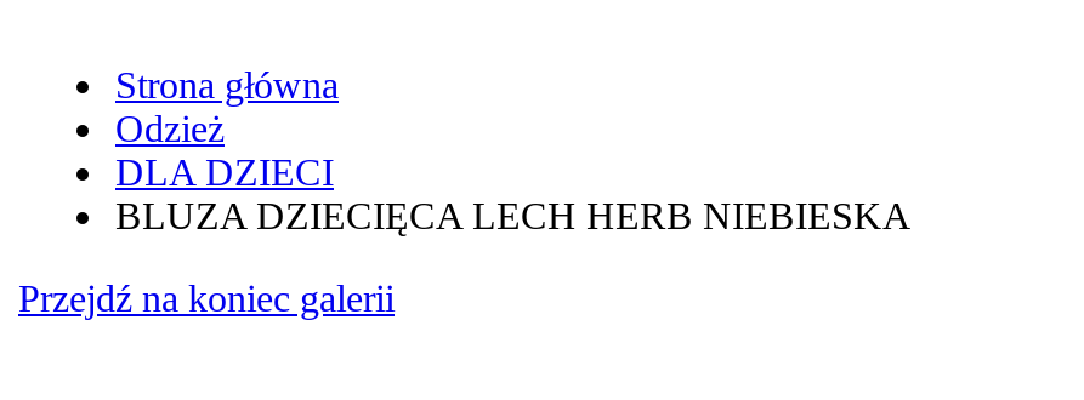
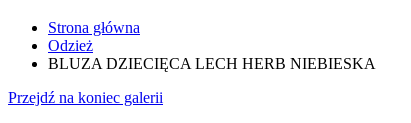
[115,152,334,193] DLA DZIECI -> none

